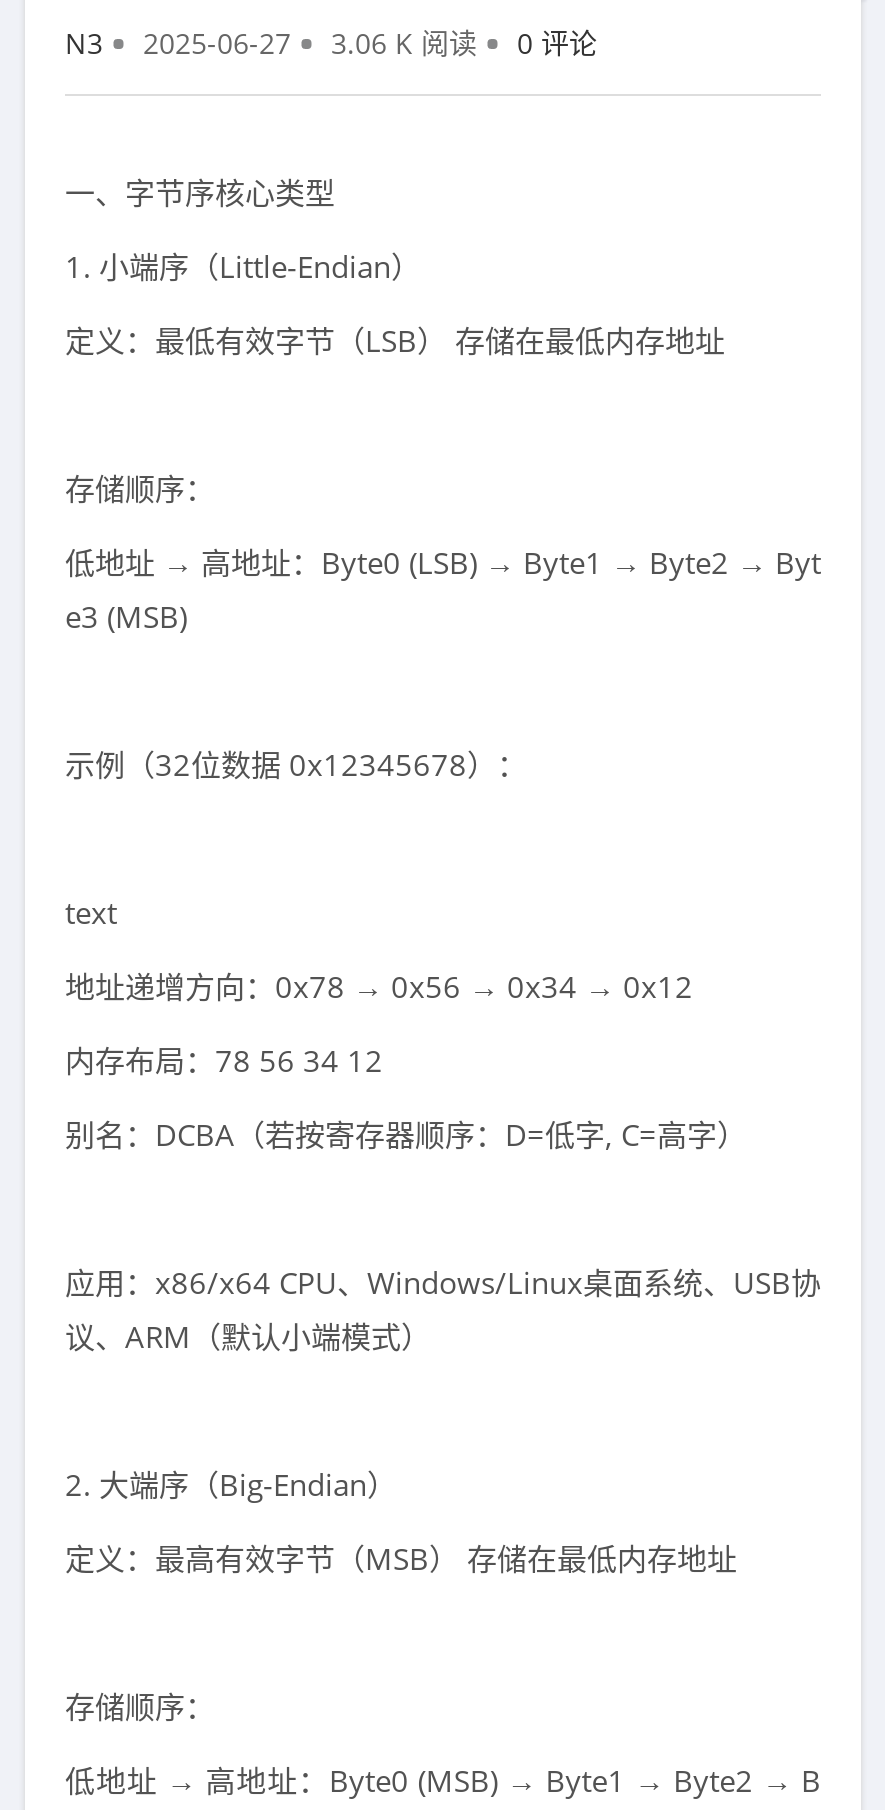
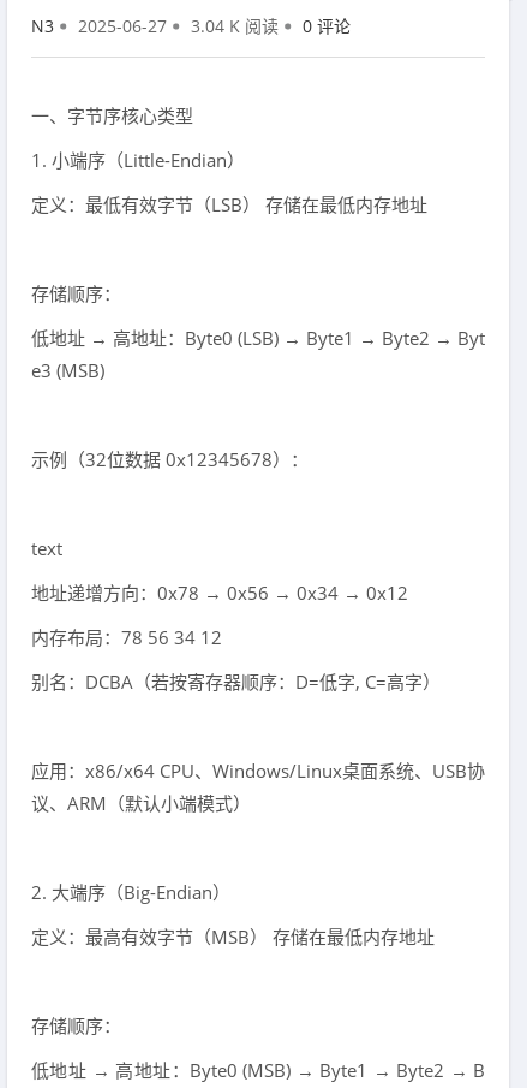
[65,24,597,62] N3 2025-06-27 3.06 K 阅读 0 评论 -> [31,14,351,37] N3 2025-06-27 3.04 K 阅读 0 评论

